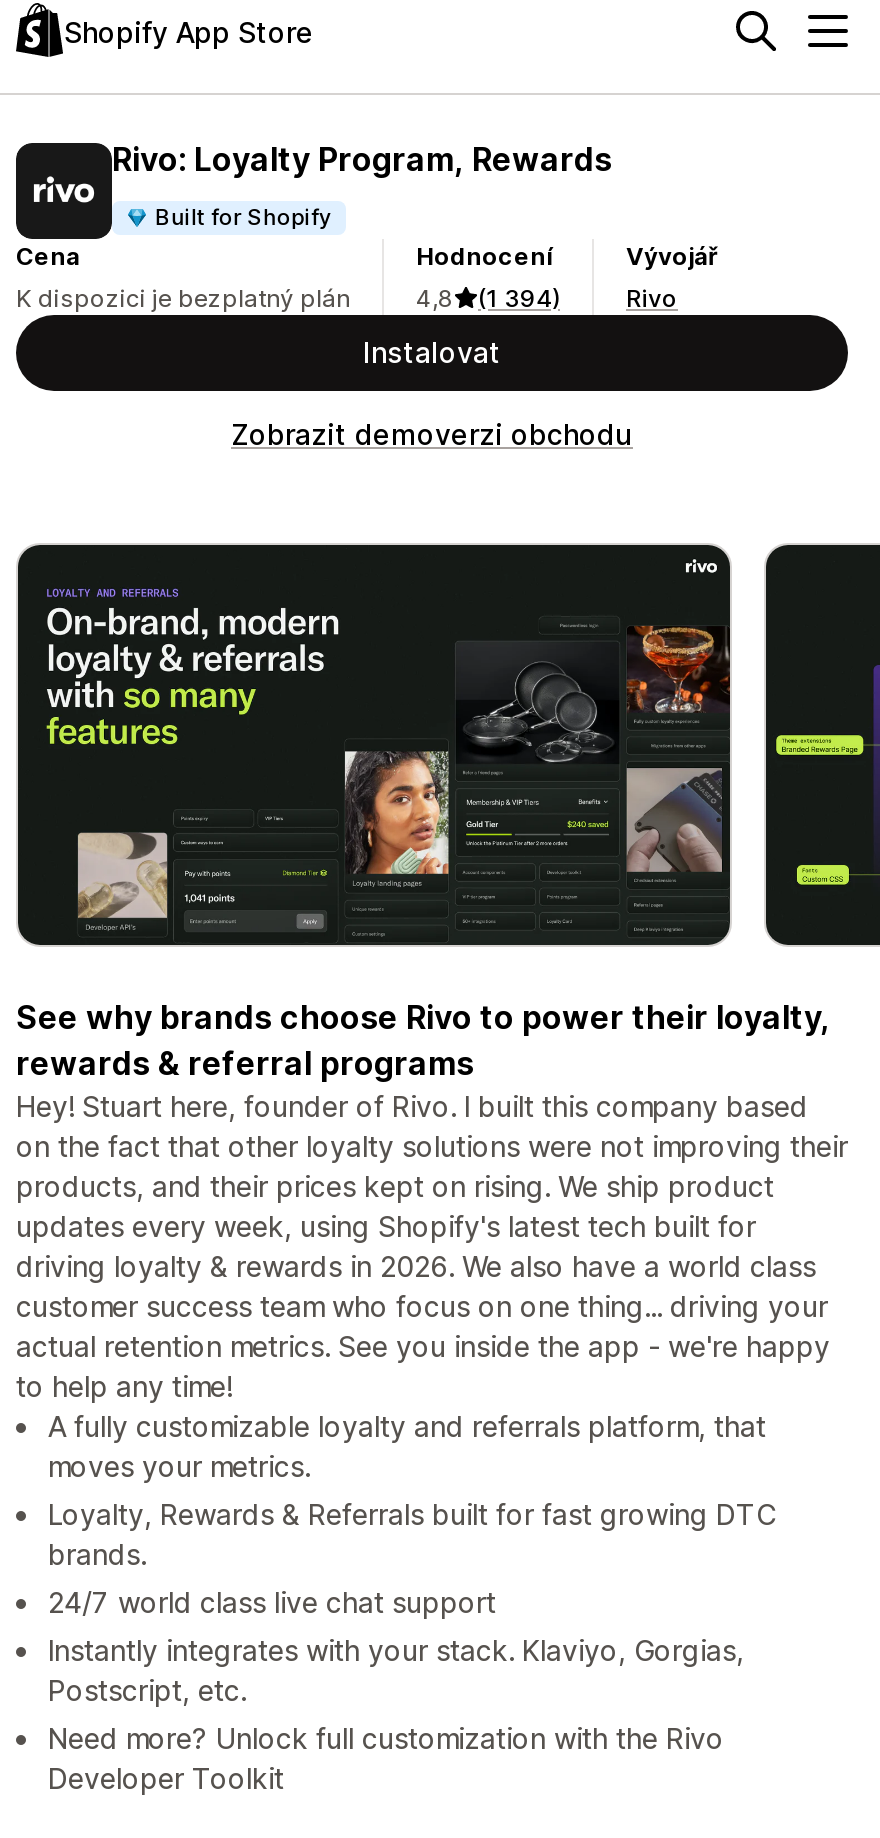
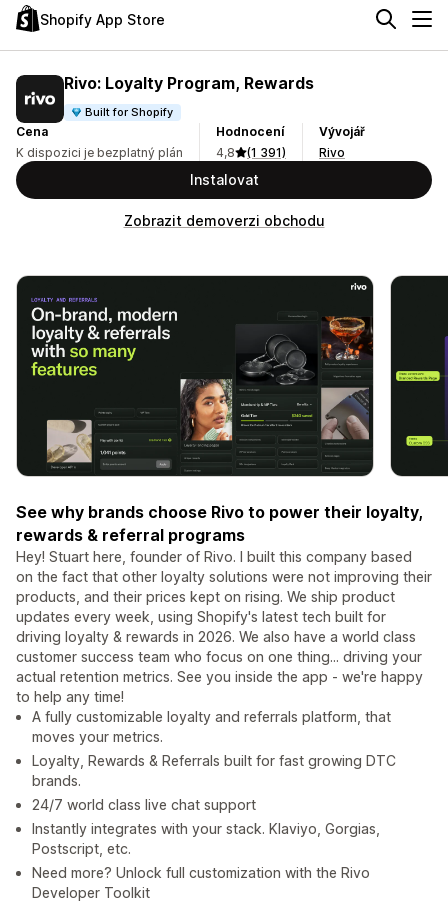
[416,283,560,313] 4,8 (1 394) -> [216,145,286,160] 4,8 (1 391)

